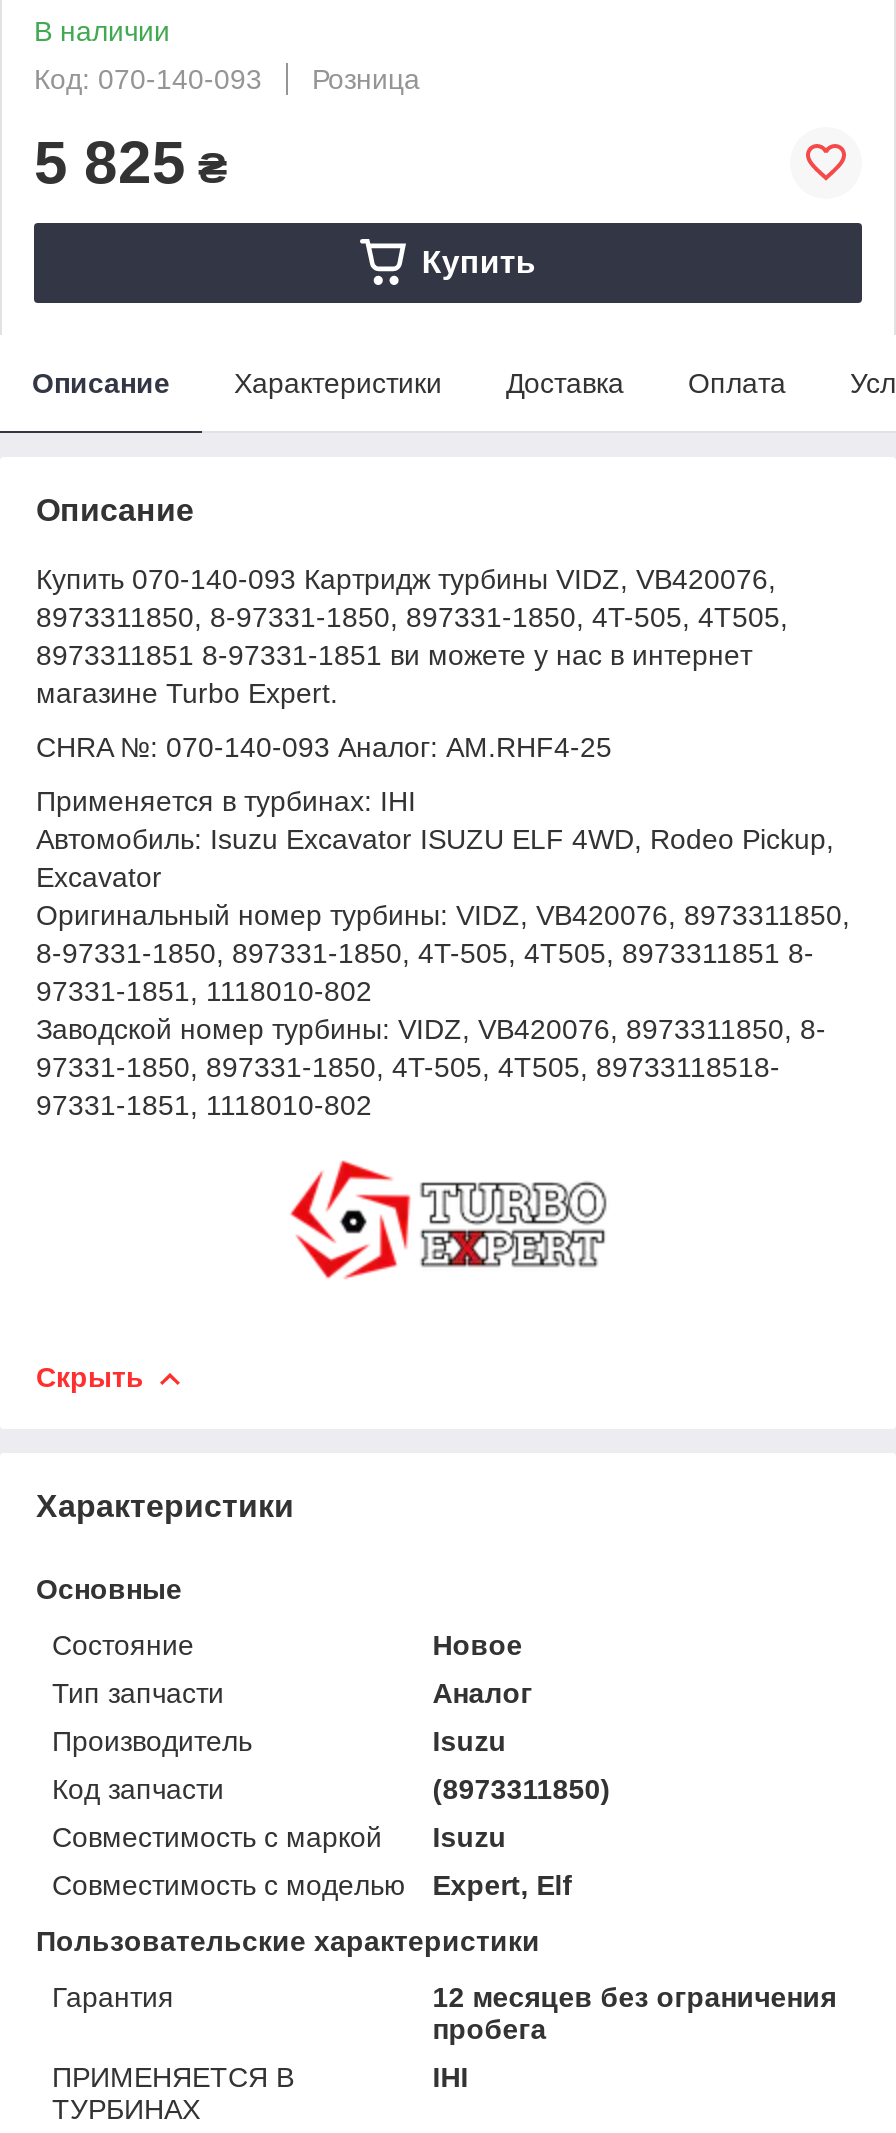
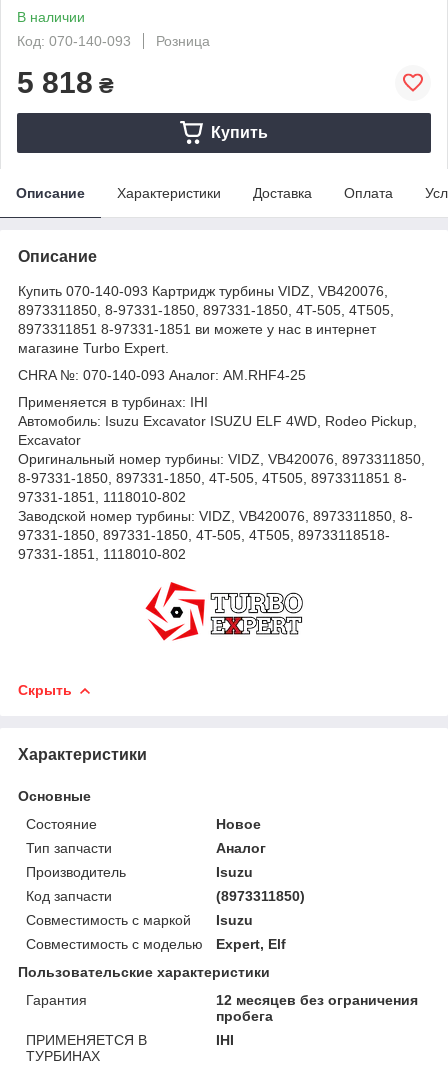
[34,129,228,195] 5 825 ₴ -> [17,66,114,99] 5 818 ₴

